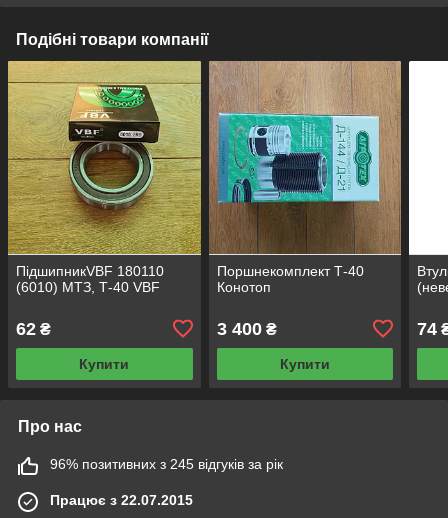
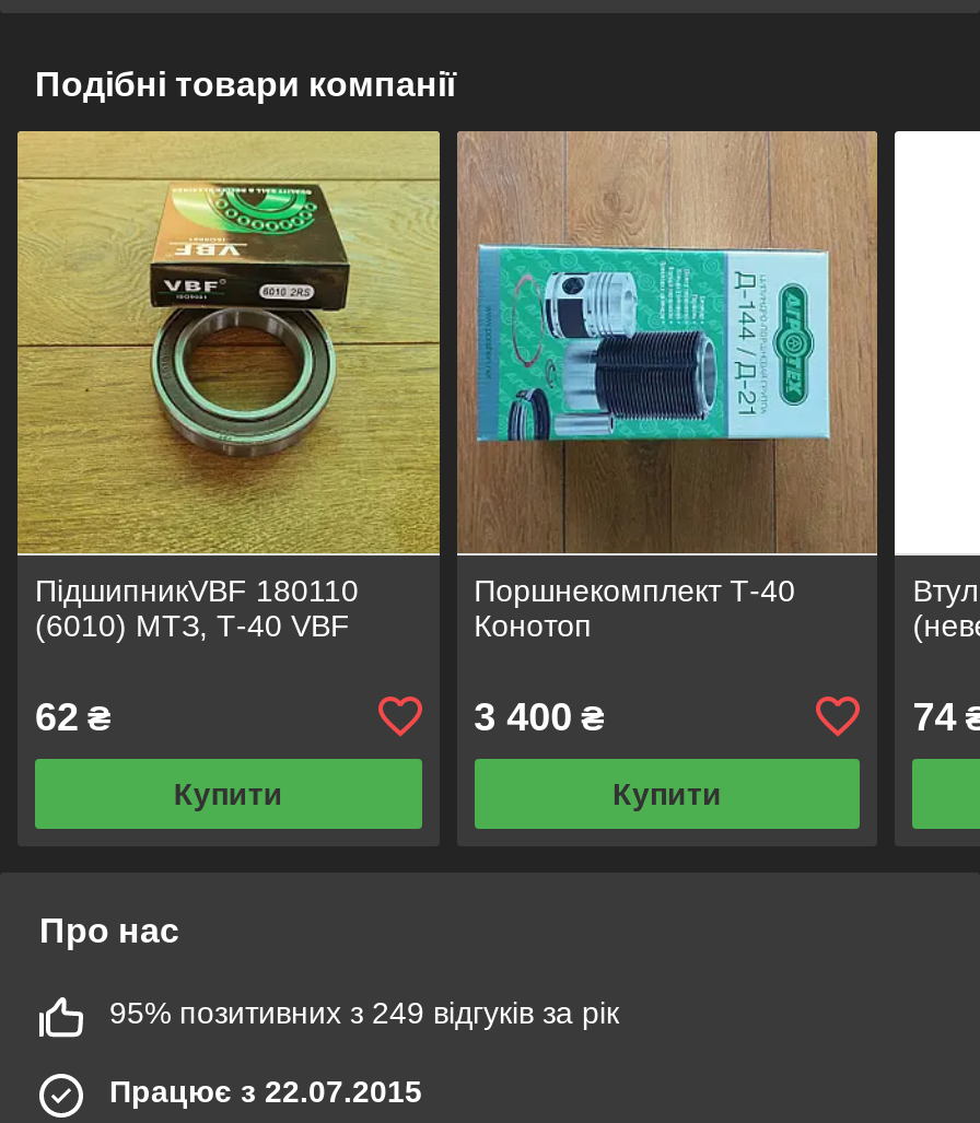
[50,456,283,472] 96% позитивних з 245 відгуків за рік -> [109,995,619,1030] 95% позитивних з 249 відгуків за рік

